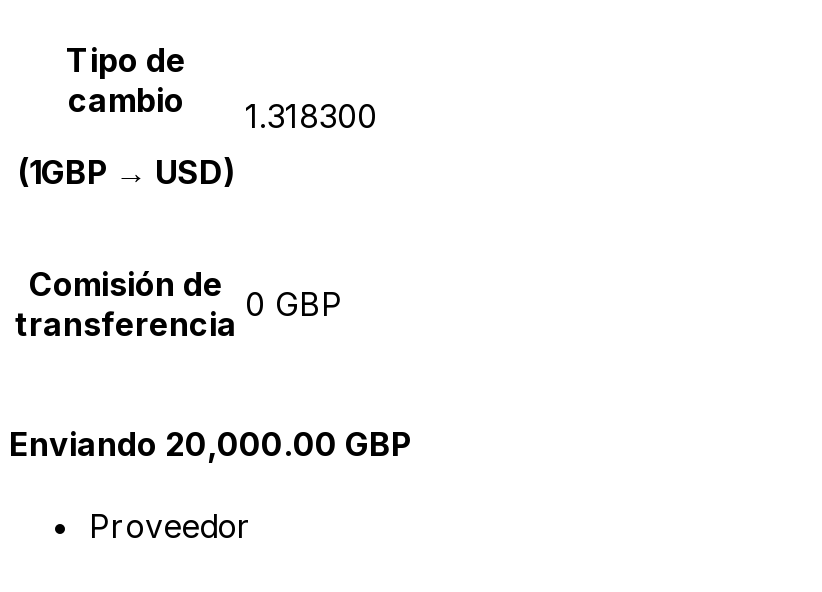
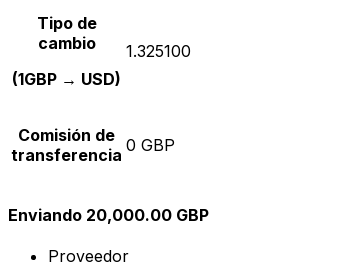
[68,79,377,135] cambio 1.318300 -> [37,33,191,61] cambio 1.325100

